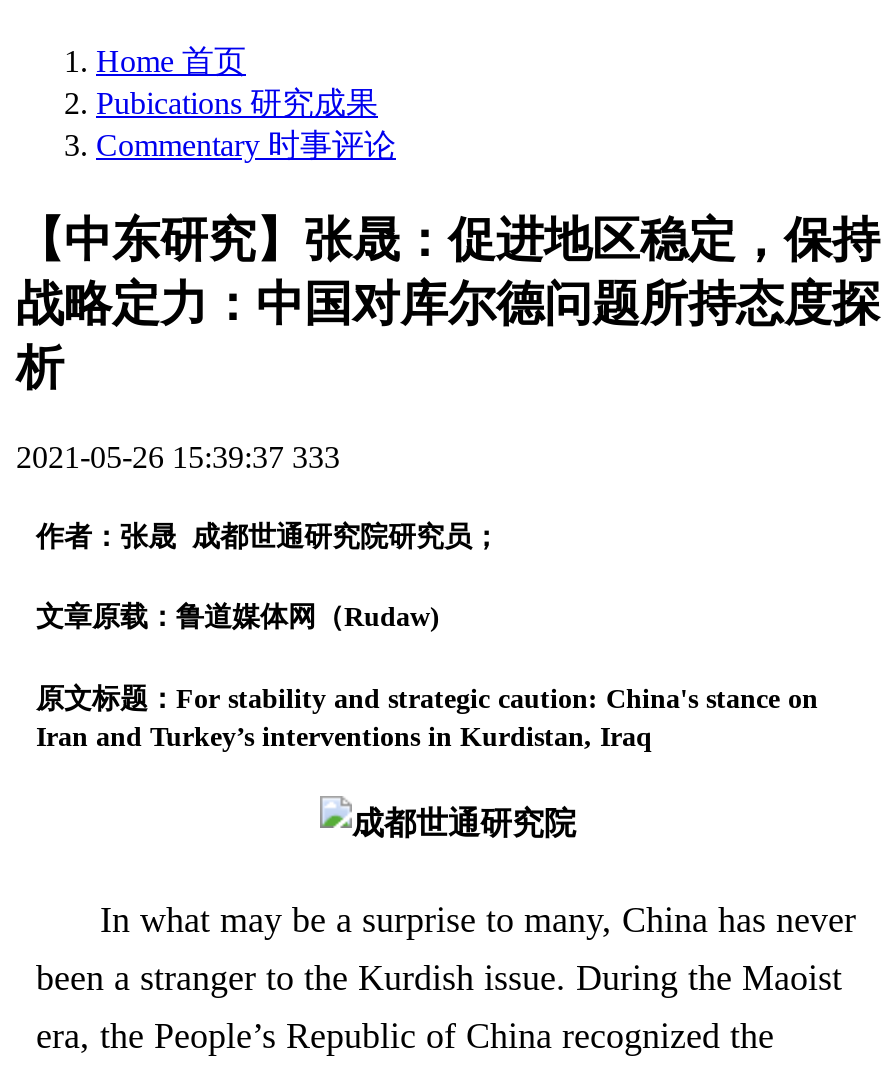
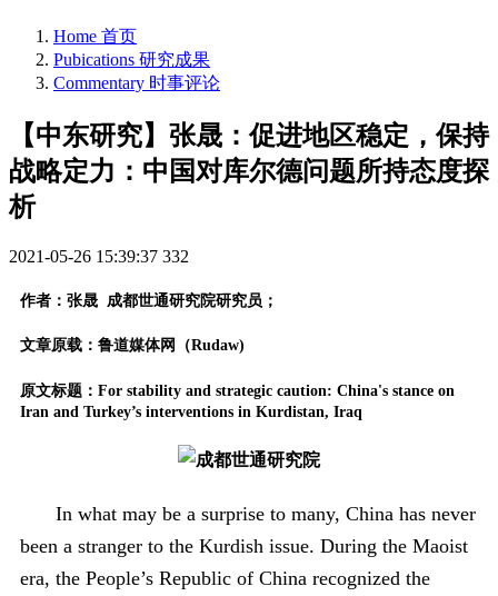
[16,440,340,474] 2021-05-26 15:39:37 333 -> [9,247,189,266] 2021-05-26 15:39:37 332

